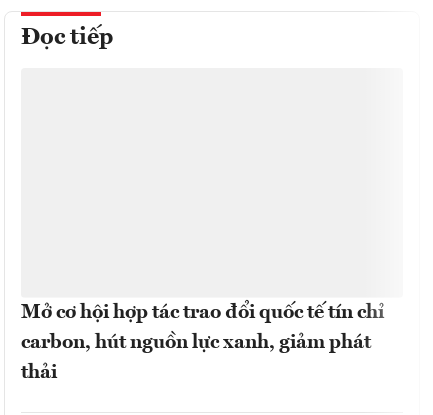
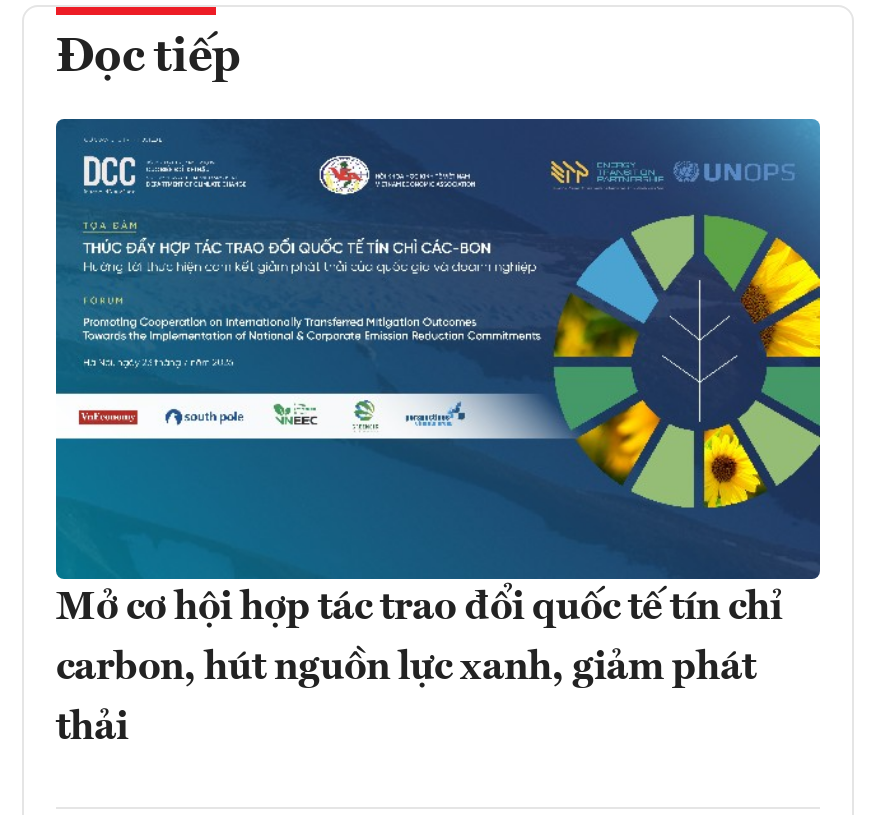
none -> [54,117,822,581] [image]

